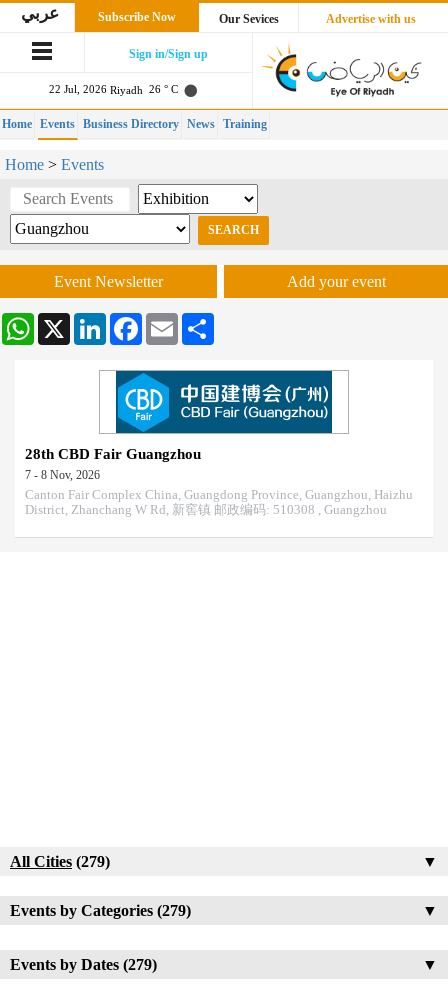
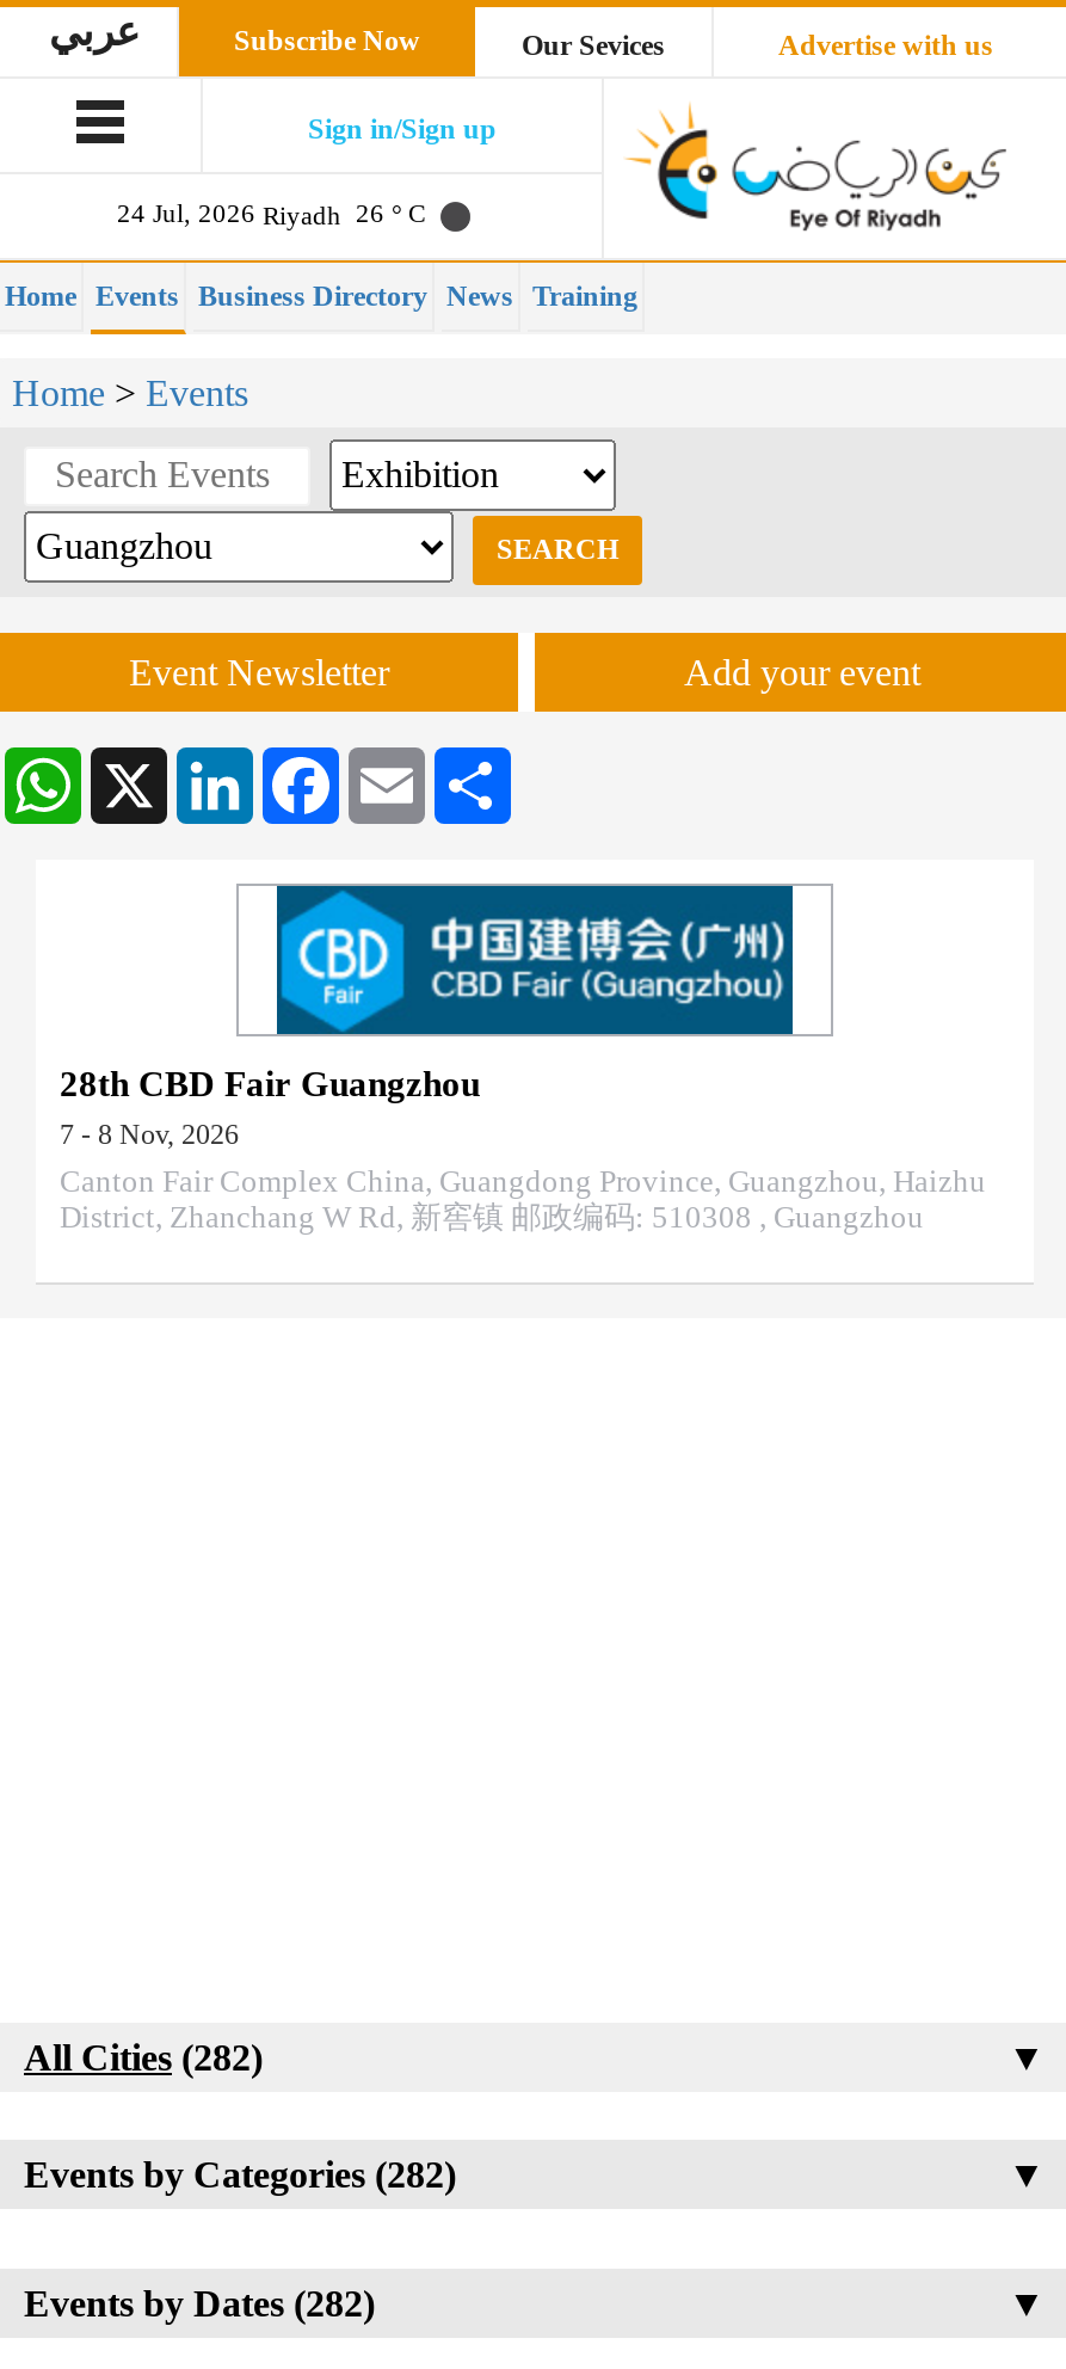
[49,83,178,96] 22 Jul, 2026 Riyadh 26 ° C -> [117,198,425,229] 24 Jul, 2026 Riyadh 26 ° C
[10,853,110,870] All Cities (279) -> [24,2037,263,2078] All Cities (282)
[10,902,191,919] Events by Categories (279) -> [24,2154,456,2195] Events by Categories (282)
[10,956,157,973] Events by Dates (279) -> [24,2283,375,2324] Events by Dates (282)

